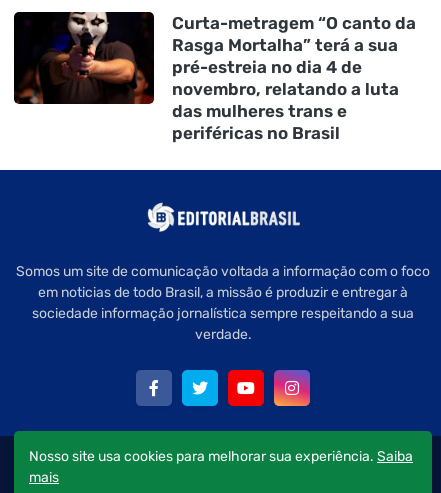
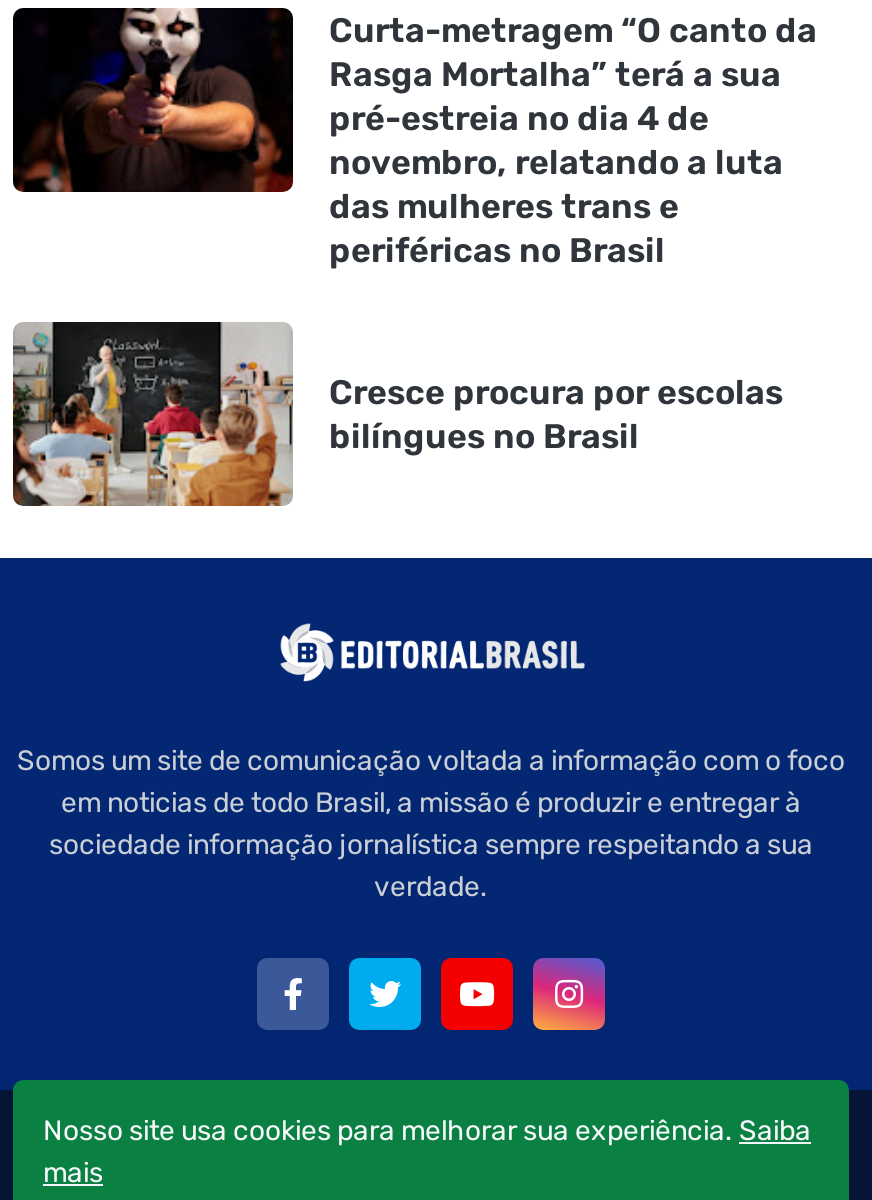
none -> [11,320,783,508] [image] | Cresce procura por escolas | bilíngues no Brasil

